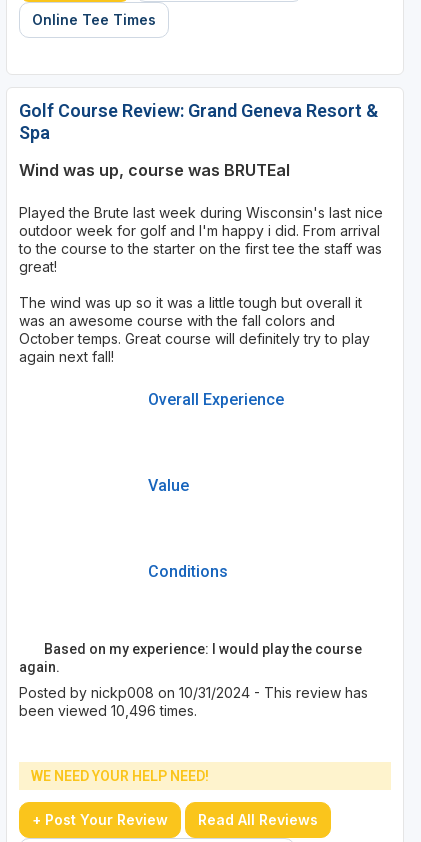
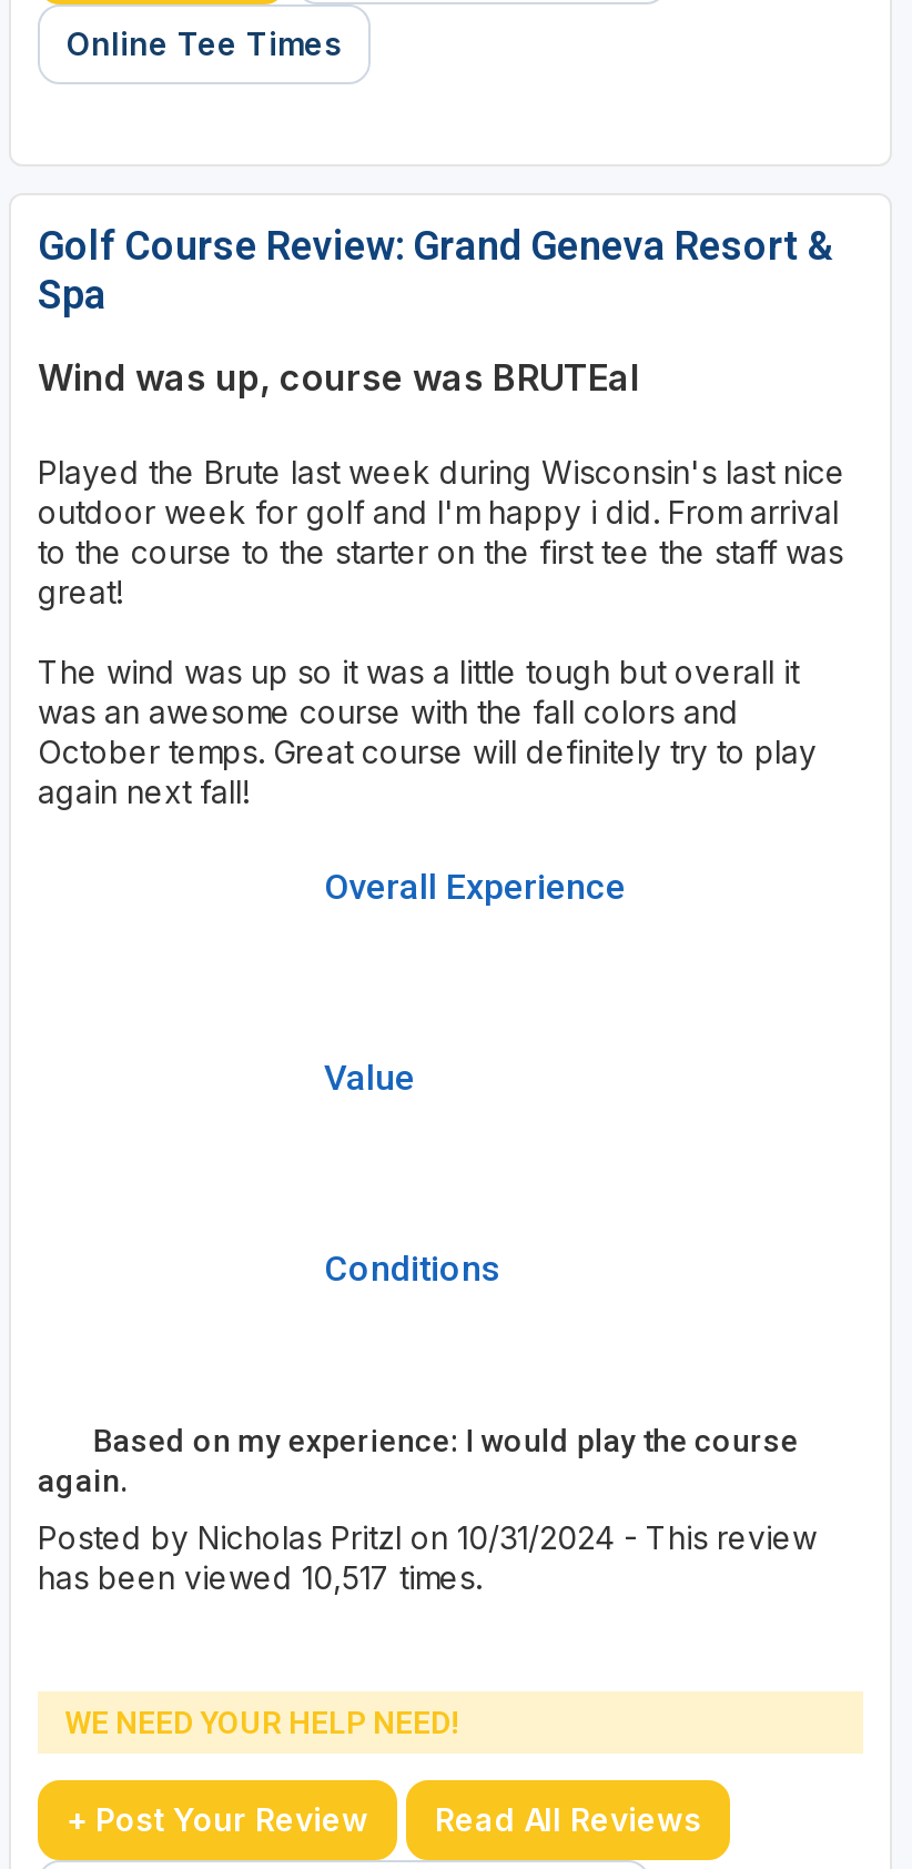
[19,683,368,718] Posted by nickp008 on 10/31/2024 - This review has | been viewed 10,496 times. -> [38,1517,817,1595] Posted by Nicholas Pritzl on 10/31/2024 - This review | has been viewed 10,517 times.

